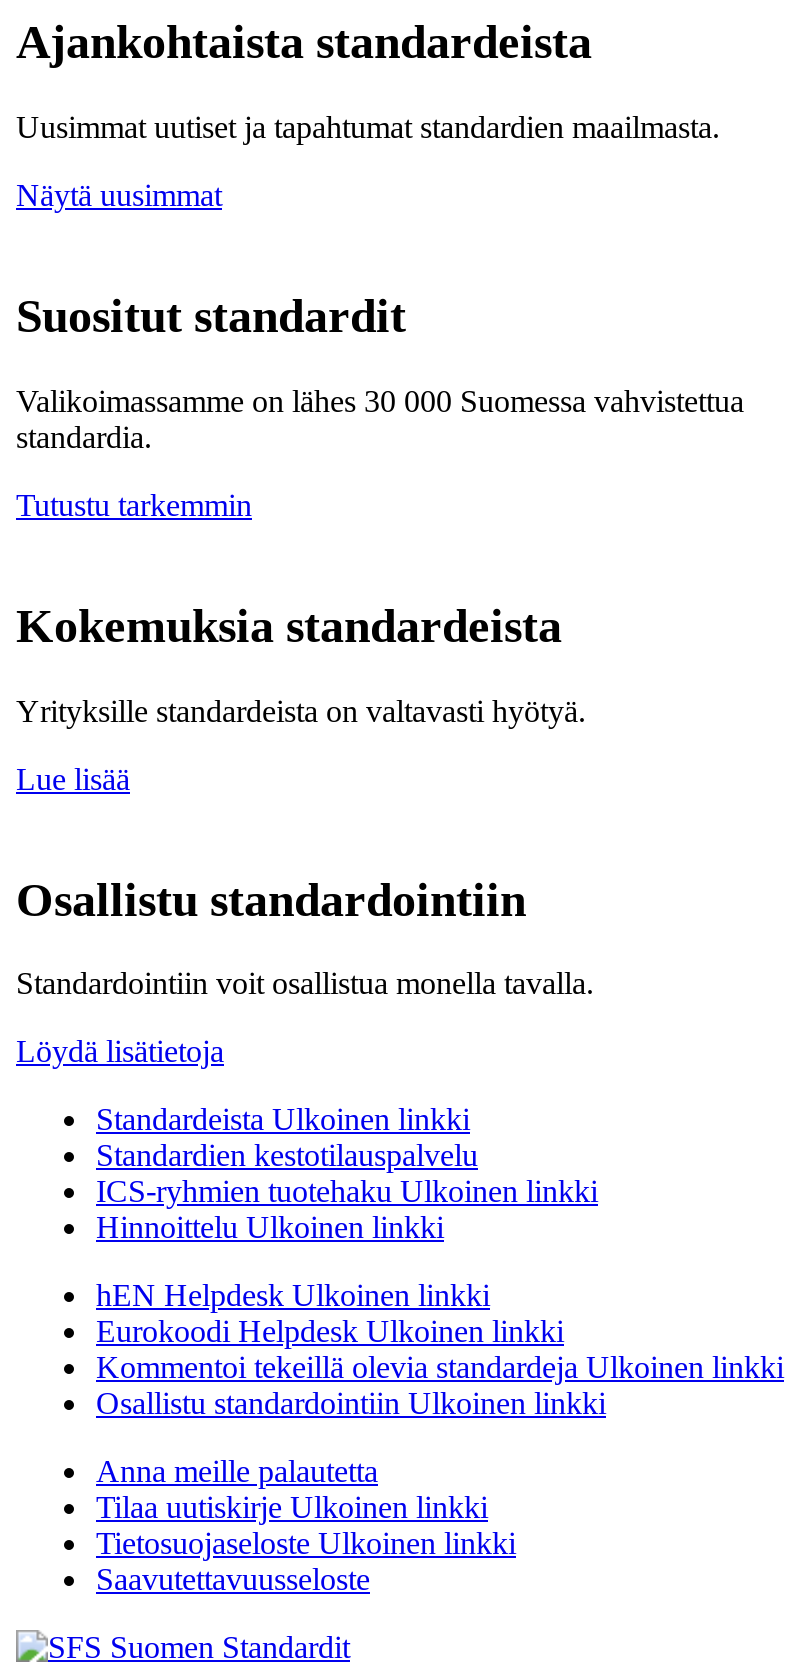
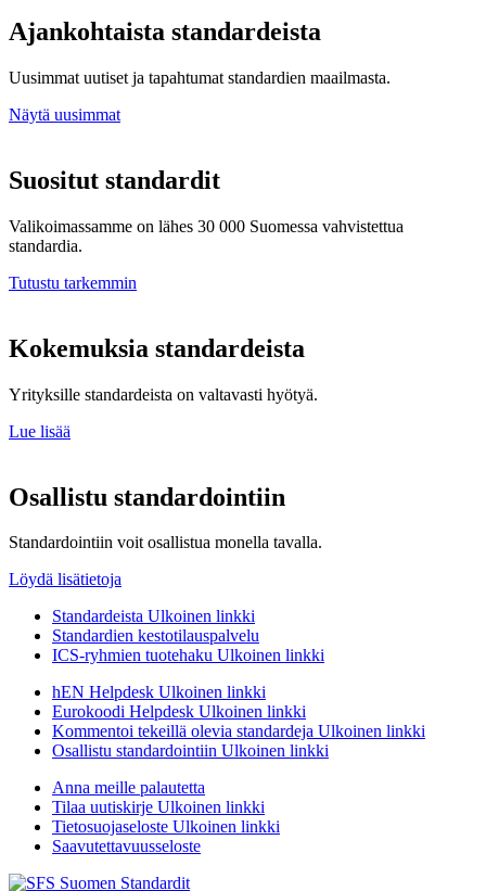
[96,1211,444,1245] Hinnoittelu Ulkoinen linkki -> none

